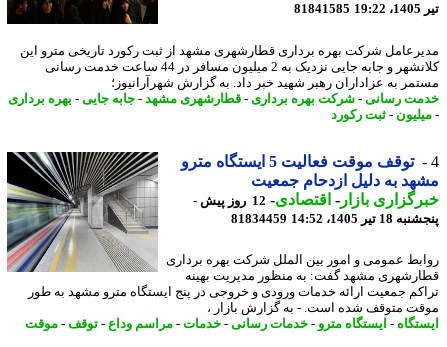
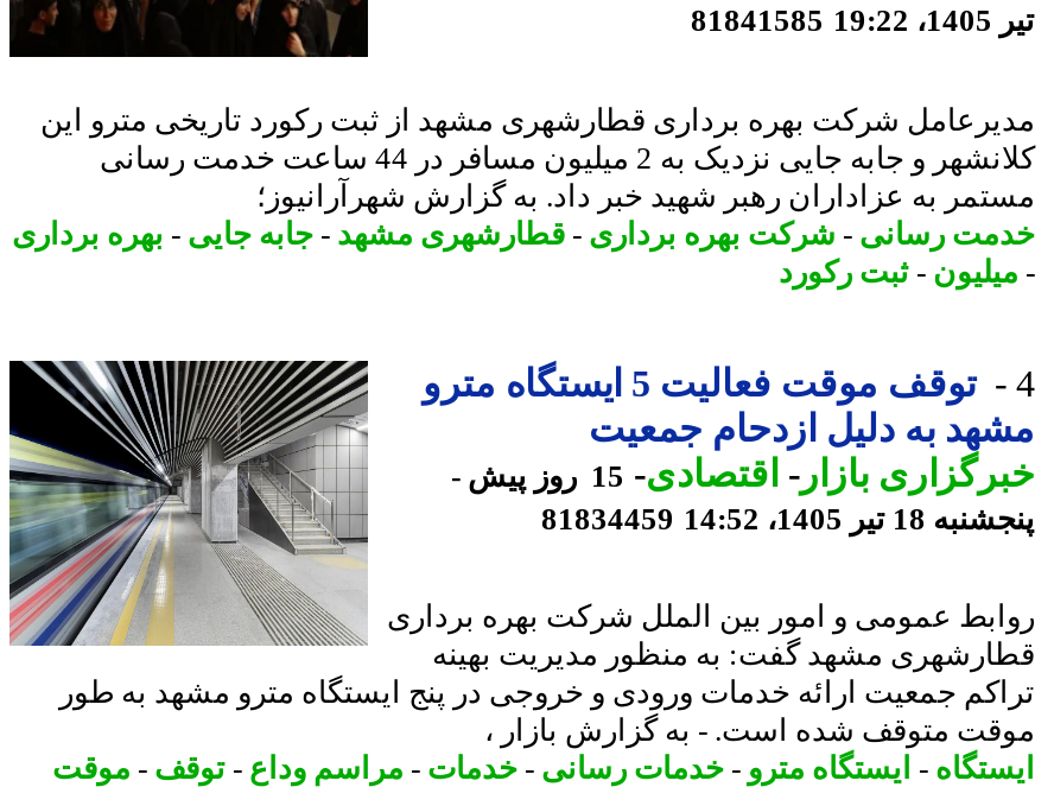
[217,194,276,208] 12 روز پیش - -> [508,460,648,493] 15 روز پیش -

